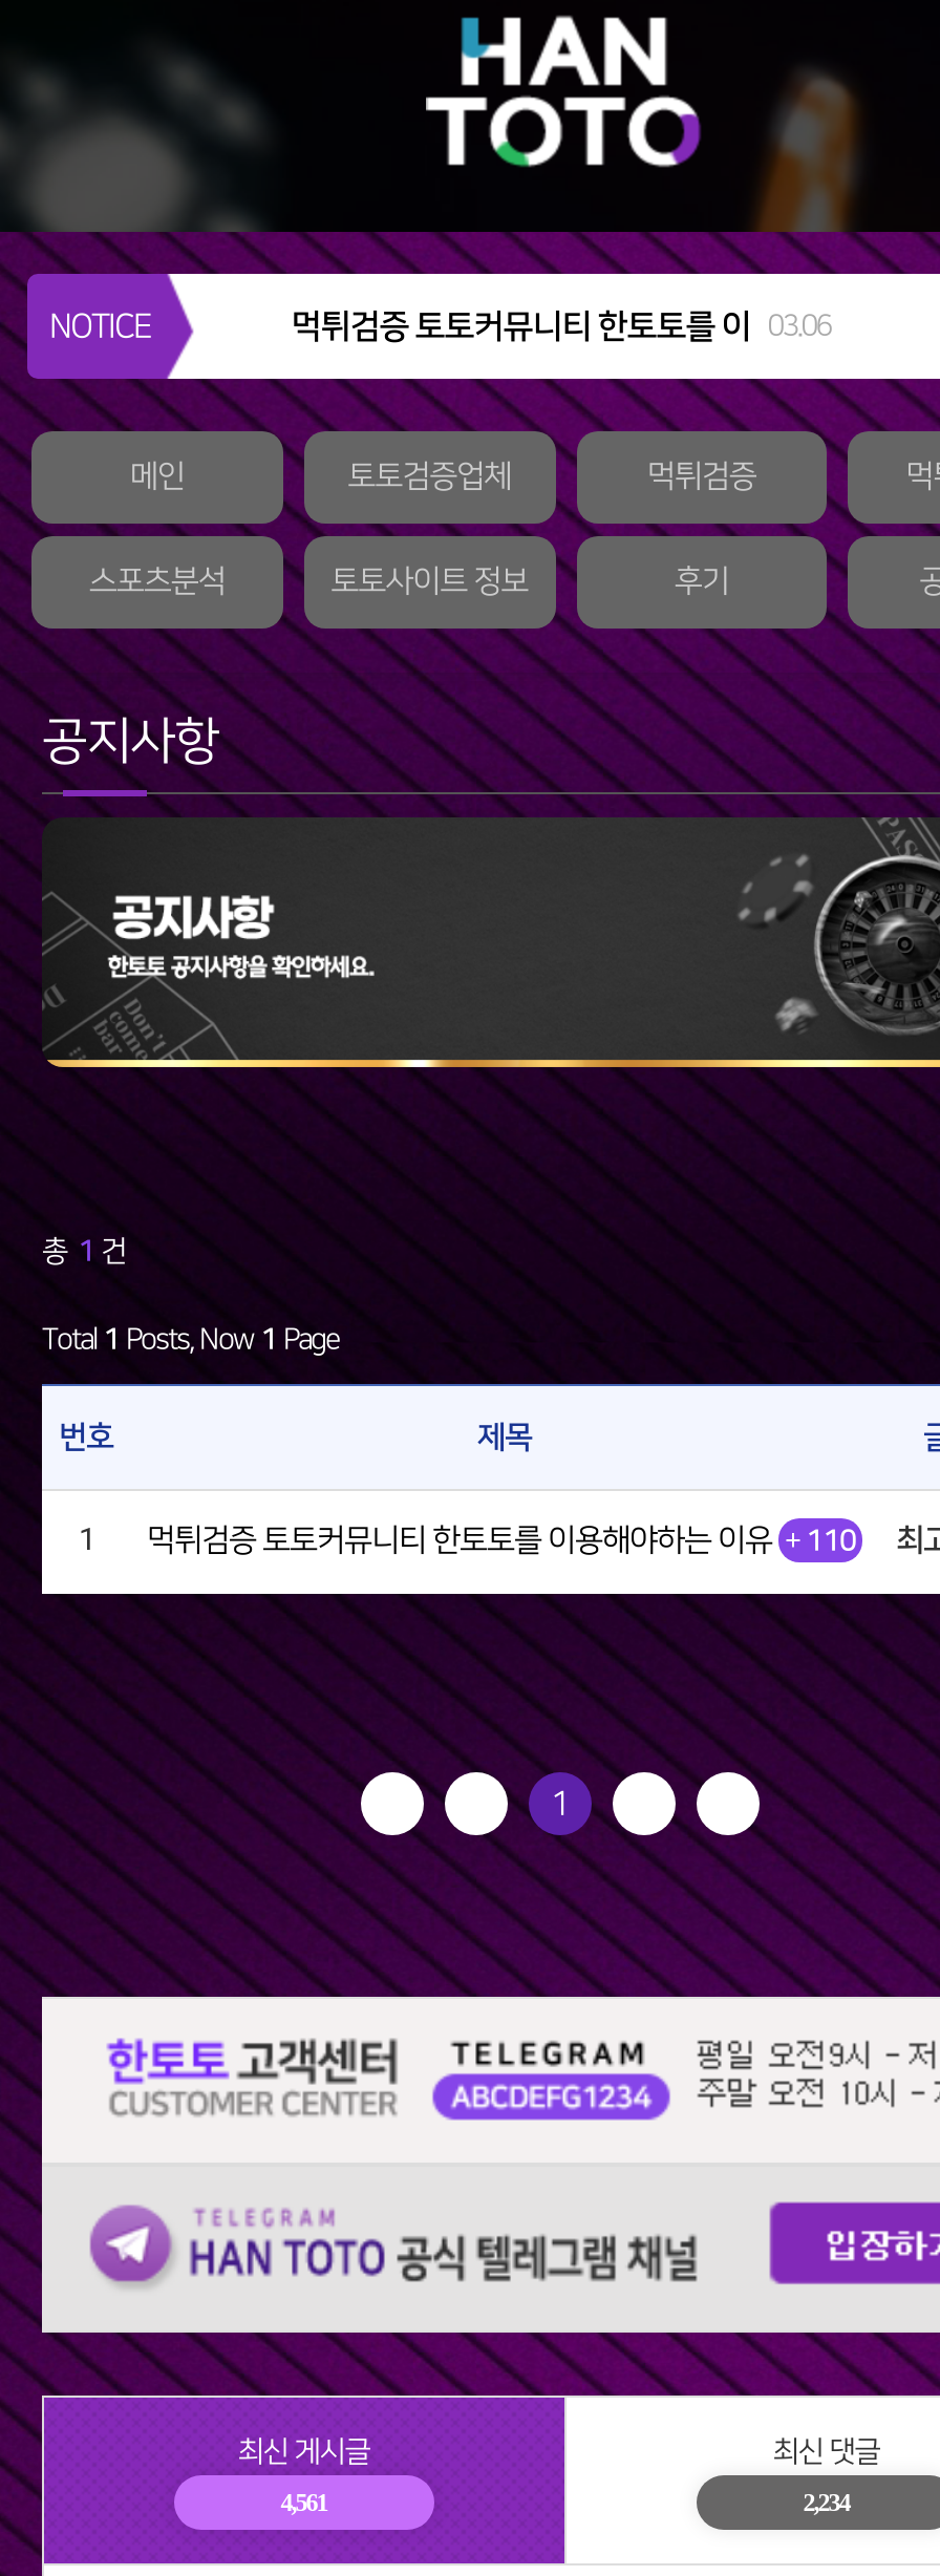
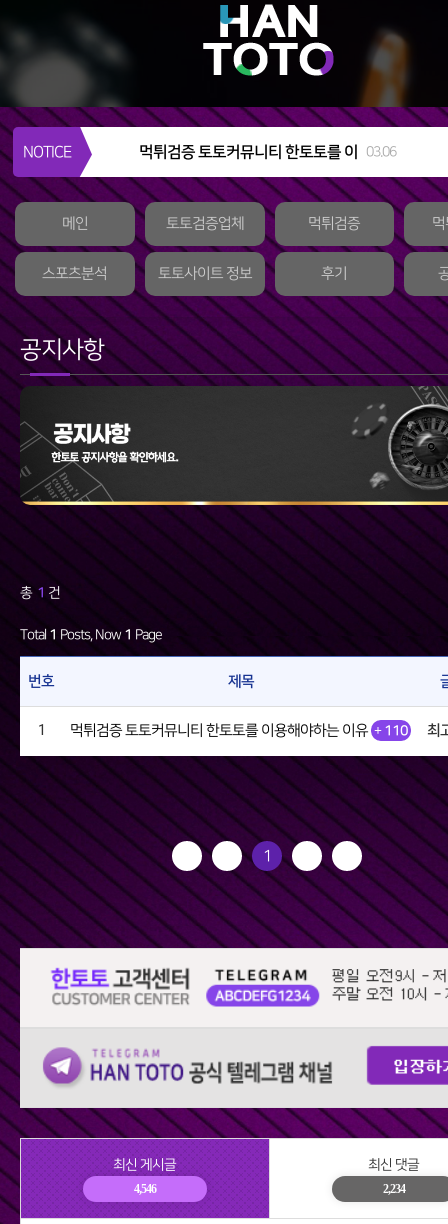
[281,2488,327,2517] 4,561 -> [134,1182,156,1196] 4,546

